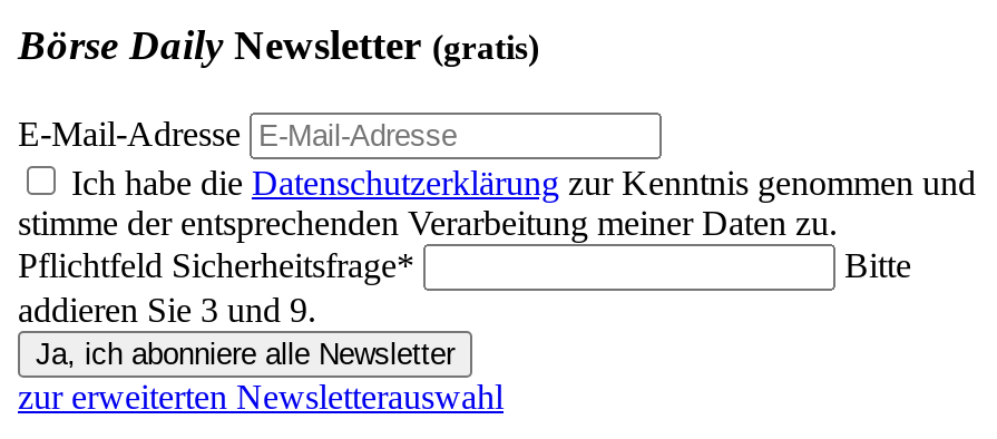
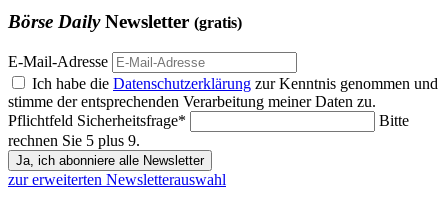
[18,290,316,328] addieren Sie 3 und 9. -> [8,132,140,149] rechnen Sie 5 plus 9.

